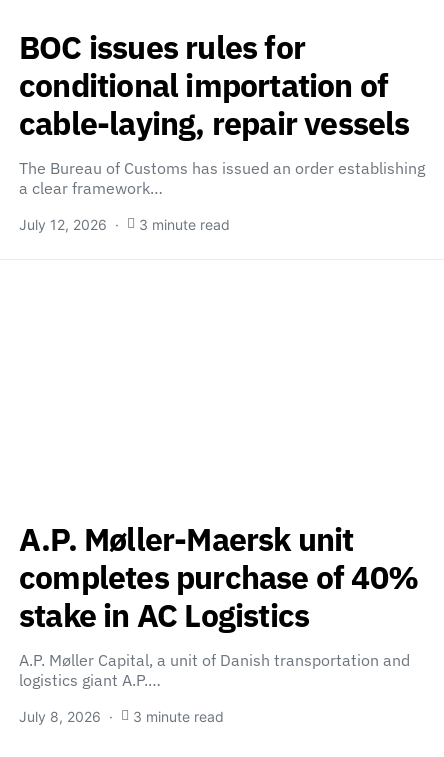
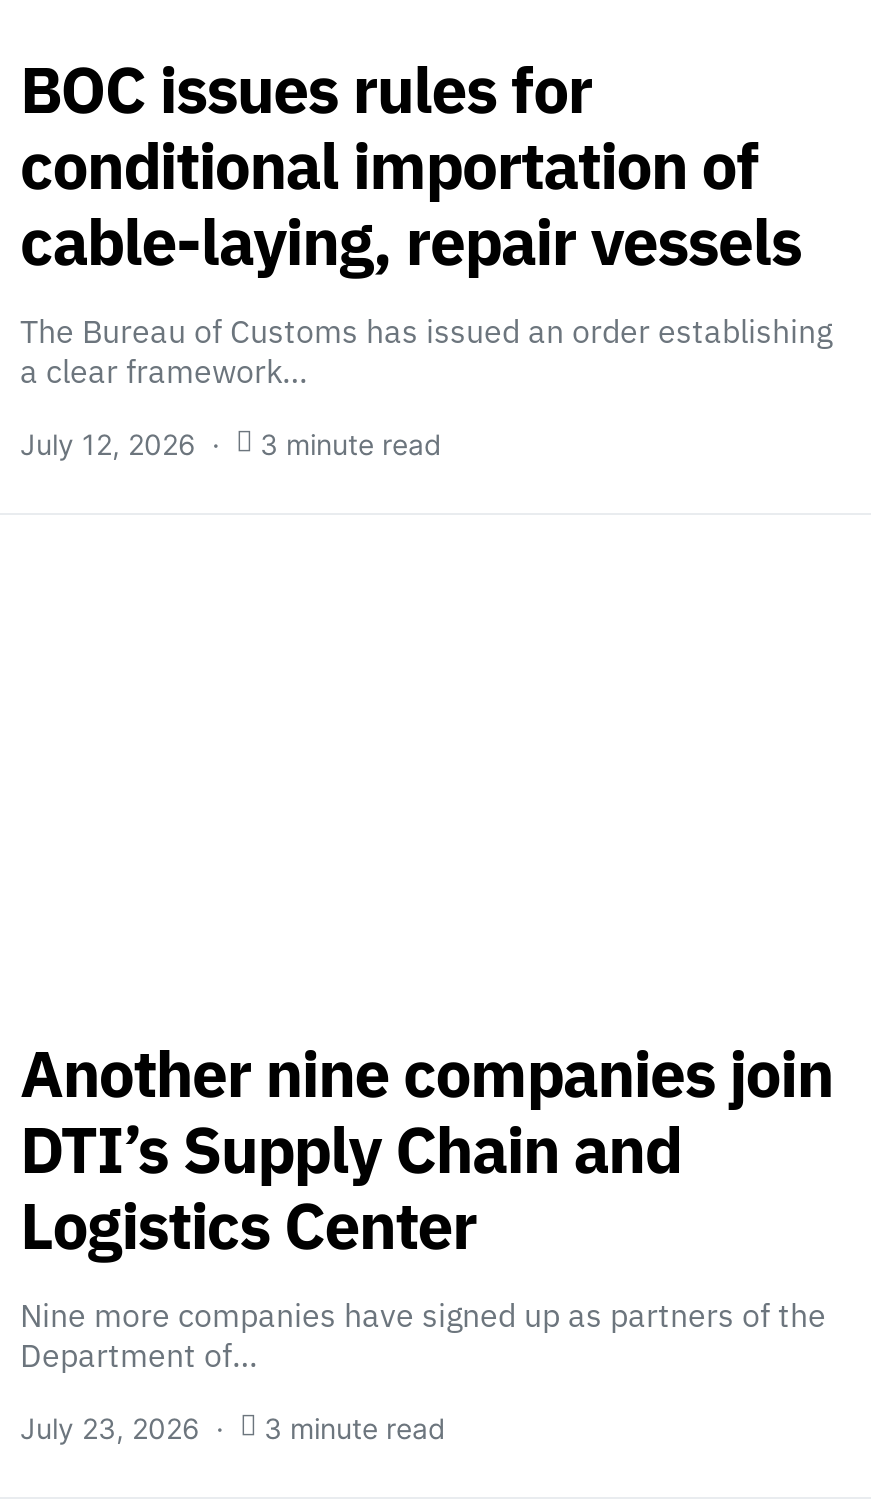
[19,518,418,690] A.P. Møller-Maersk unit | completes purchase of 40% | stake in AC Logistics | A.P. Møller Capital, a unit of Danish transportation and | logistics giant A.P.… -> [20,1031,833,1375] Another nine companies join | DTI’s Supply Chain and | Logistics Center | Nine more companies have signed up as partners of the | Department of…
[19,708,224,725] July 8, 2026 3 minute read -> [20,1411,446,1445] July 23, 2026 3 minute read

